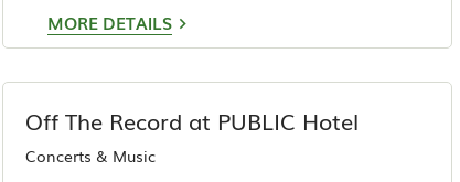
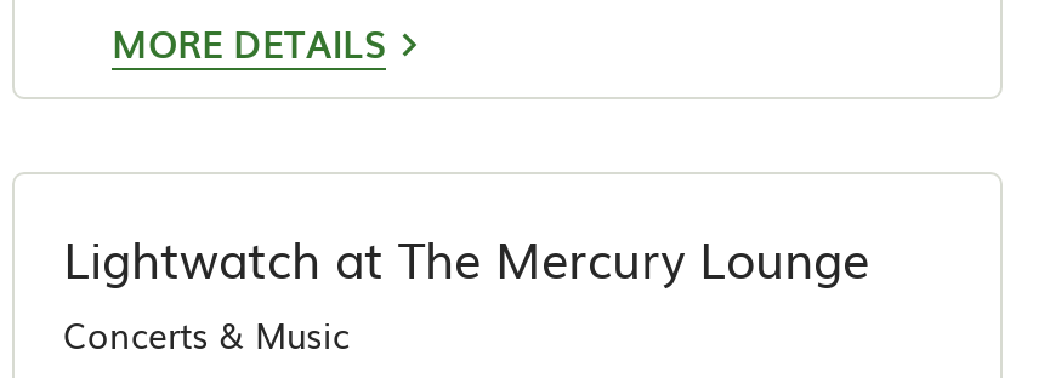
[25,104,359,137] Off The Record at PUBLIC Hotel -> [63,220,869,293] Lightwatch at The Mercury Lounge

